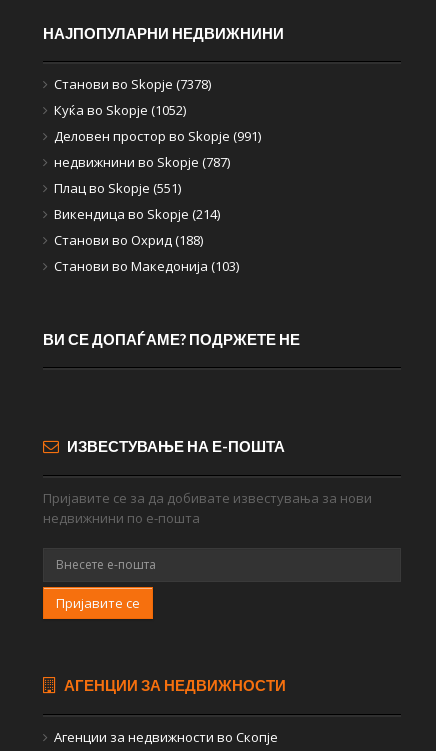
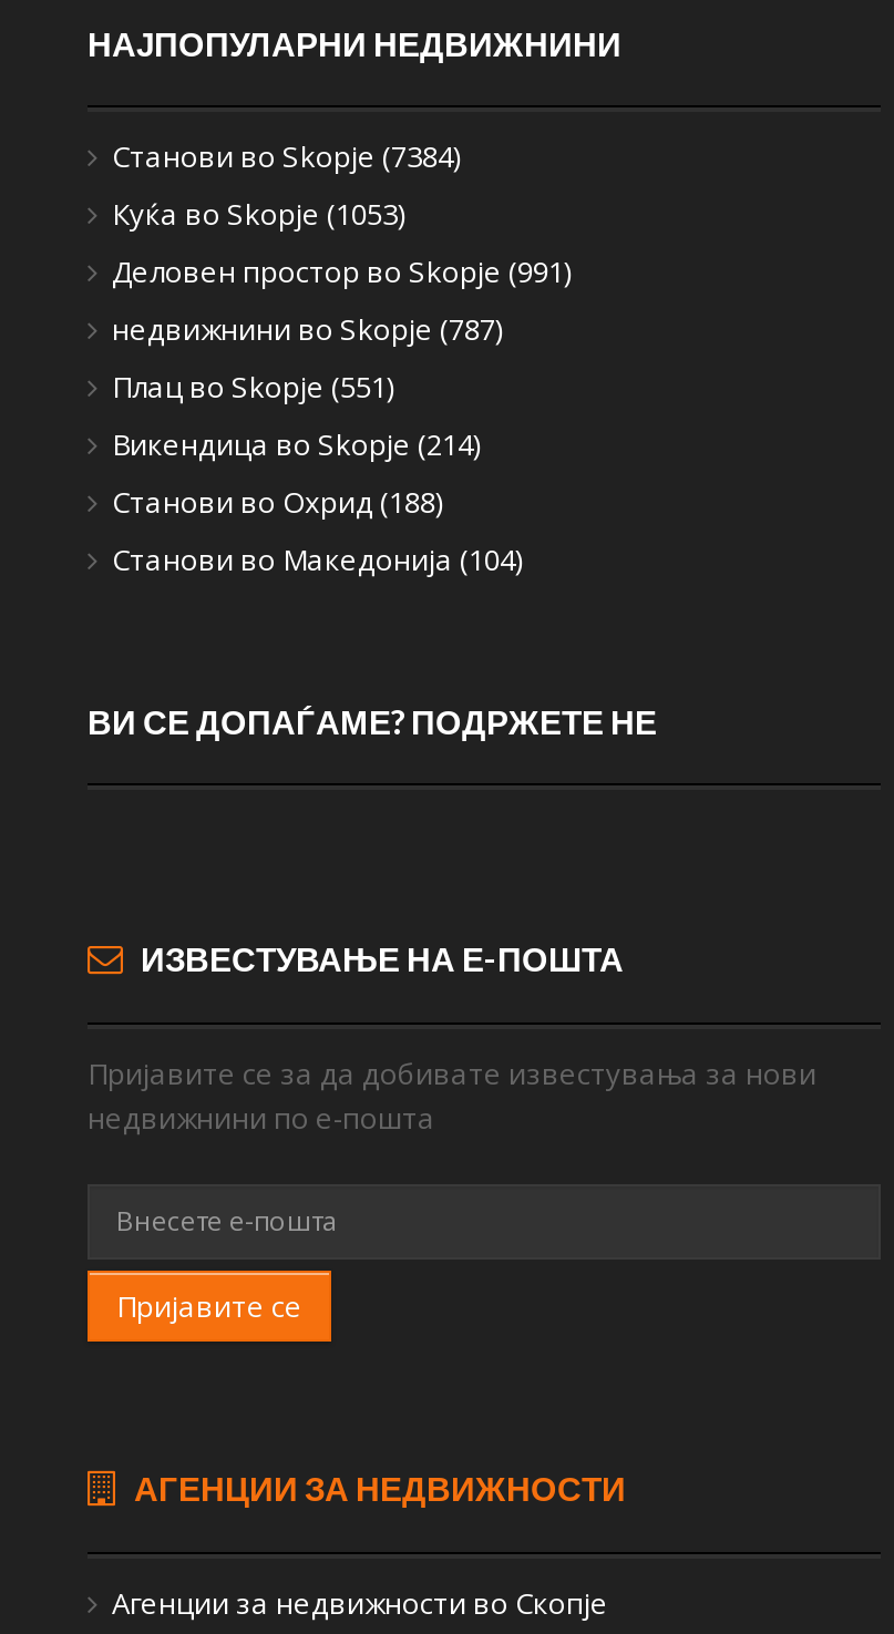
[54,75,211,93] Станови во Skopje (7378) -> [112,136,460,175] Станови во Skopje (7384)
[54,101,186,119] Куќа во Skopje (1052) -> [112,193,404,233] Куќа во Skopje (1053)
[54,257,239,275] Станови во Македонија (103) -> [112,539,522,579] Станови во Македонија (104)

